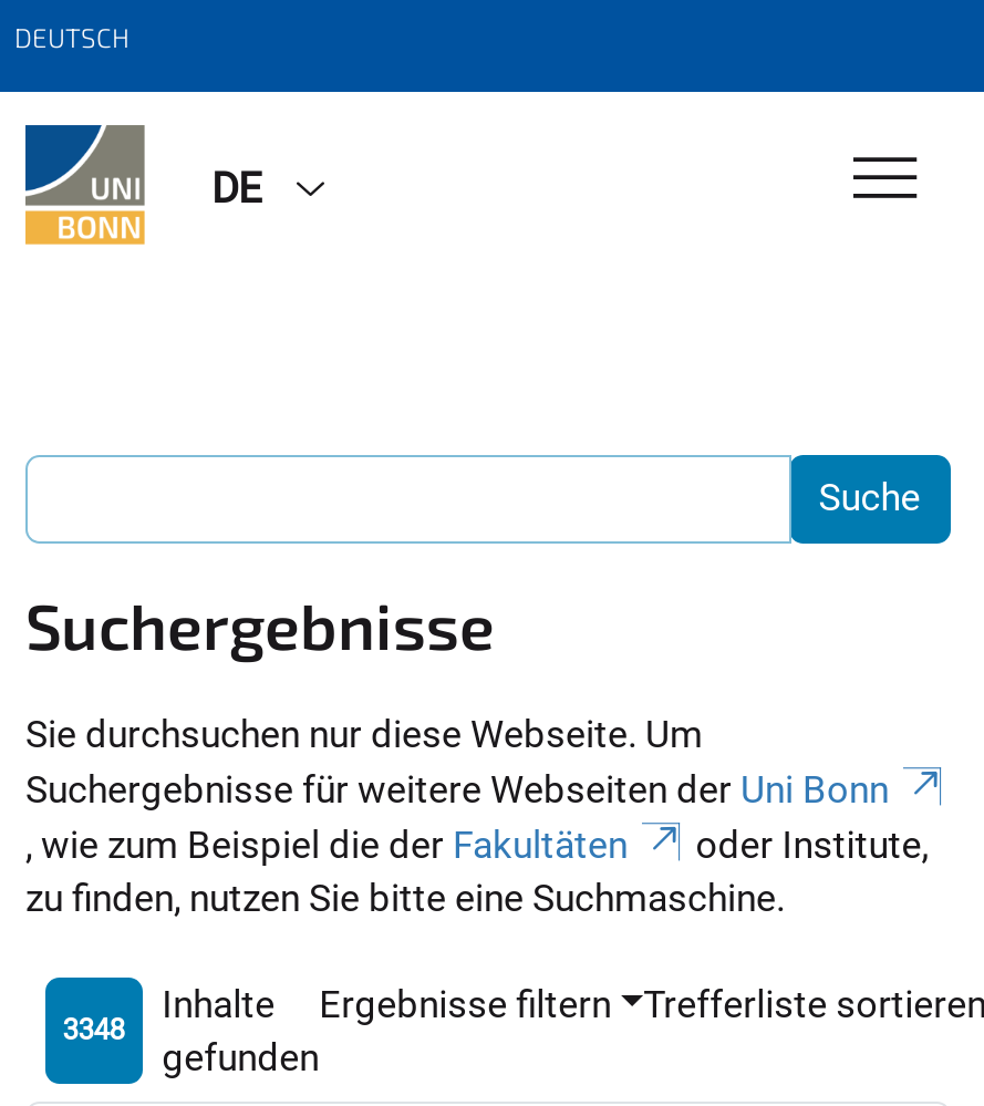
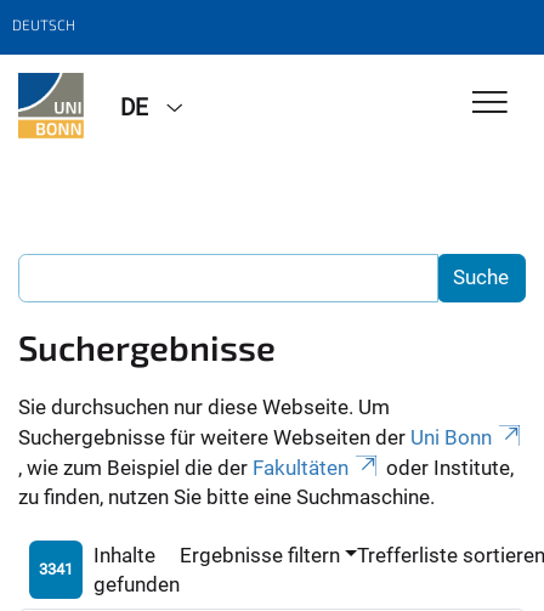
[63,1013,125,1046] 3348 -> [39,560,73,578] 3341

